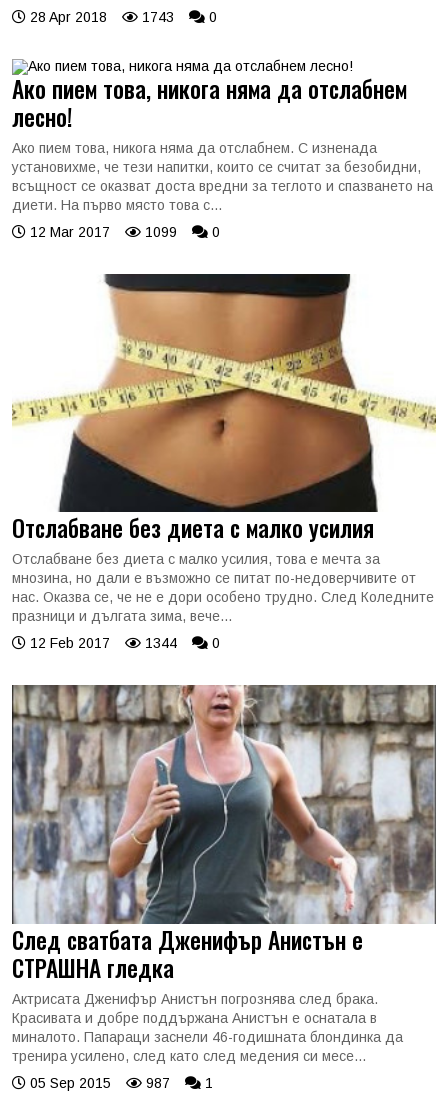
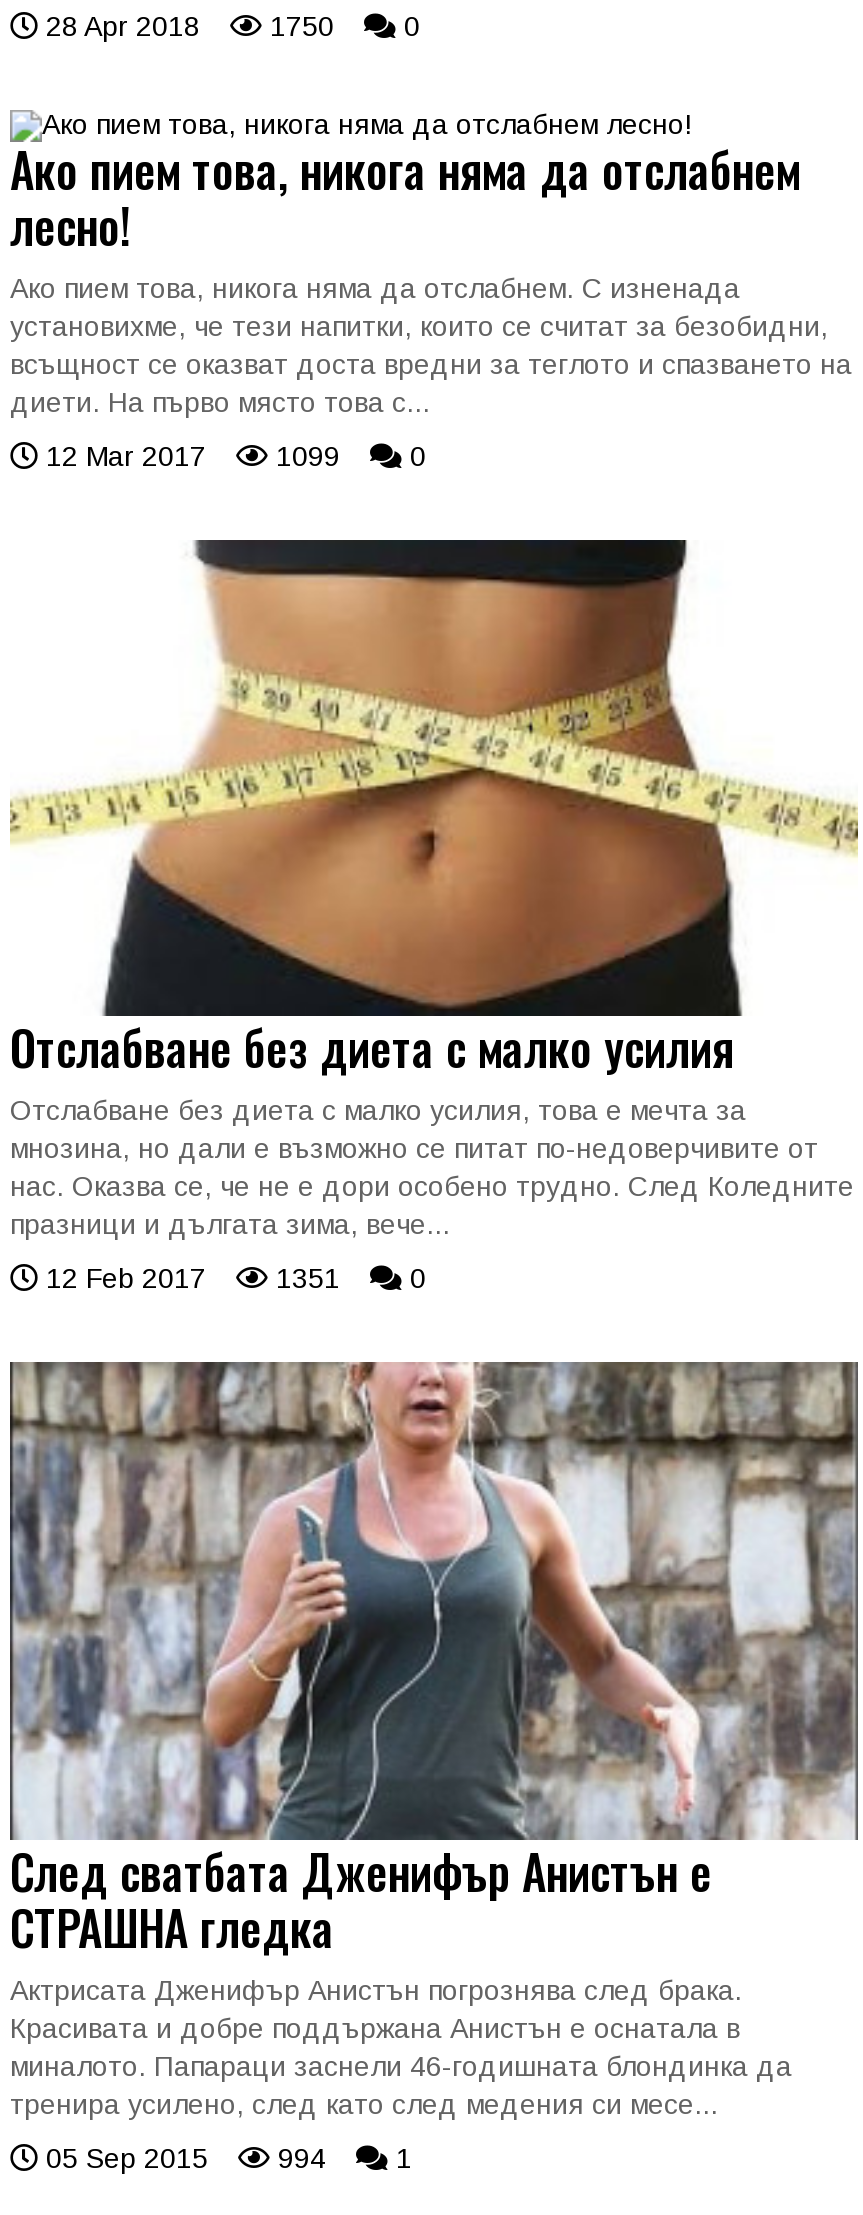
[26,8,217,24] 28 Apr 2018 1743 0 -> [38,9,420,41] 28 Apr 2018 1750 0
[26,635,220,651] 12 Feb 2017 1344 0 -> [38,1262,426,1294] 12 Feb 2017 1351 0
[26,1074,213,1090] 05 Sep 2015 987 1 -> [38,2141,412,2173] 05 Sep 2015 994 1

